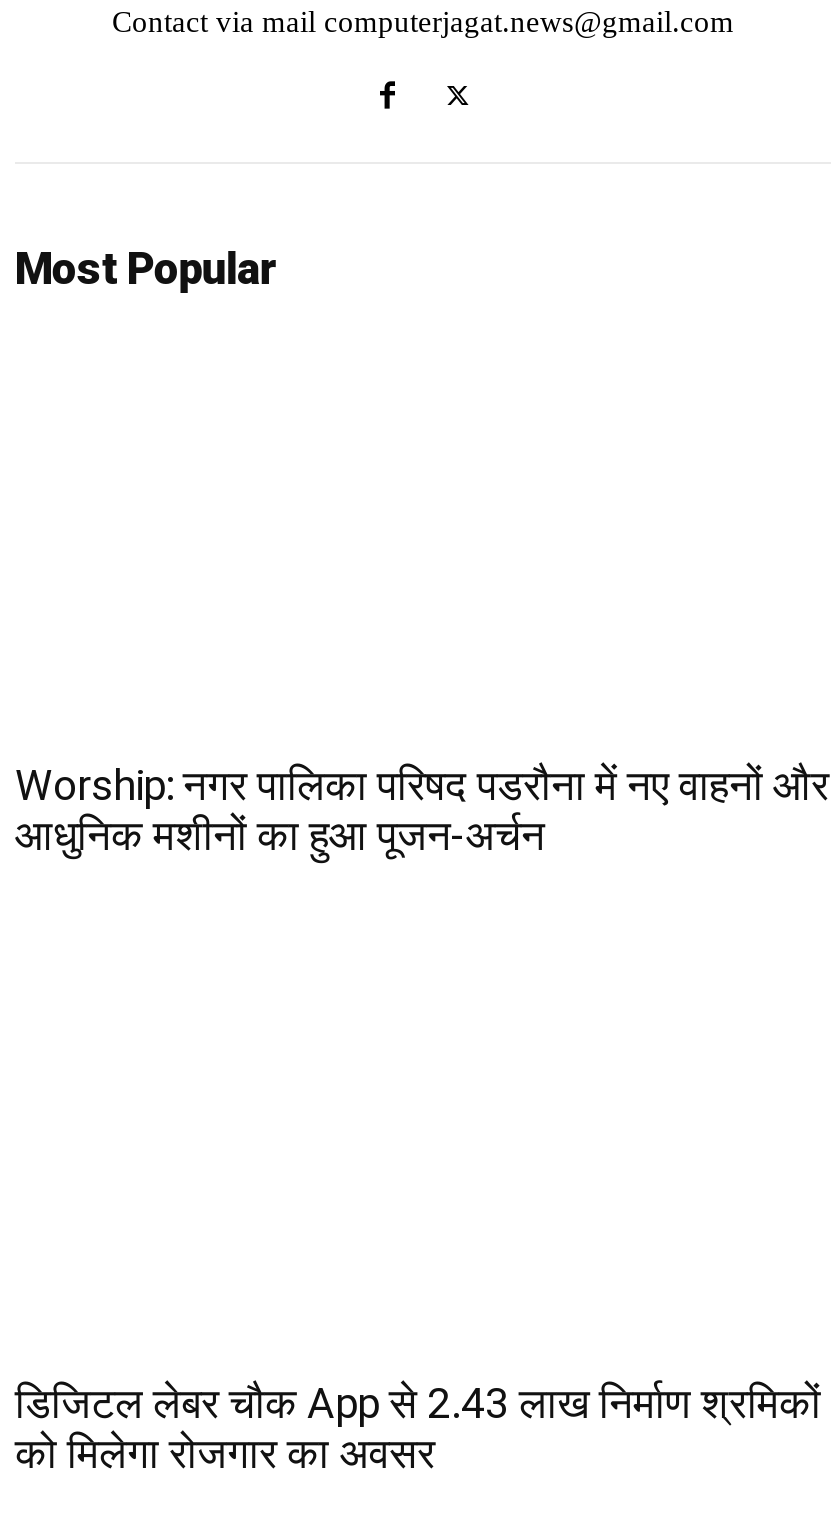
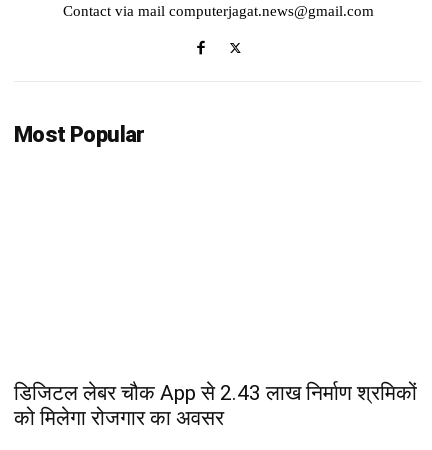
[15,762,829,860] Worship: नगर पालिका परिषद पडरौना में नए वाहनों और | आधुनिक मशीनों का हुआ पूजन-अर्चन -> none

